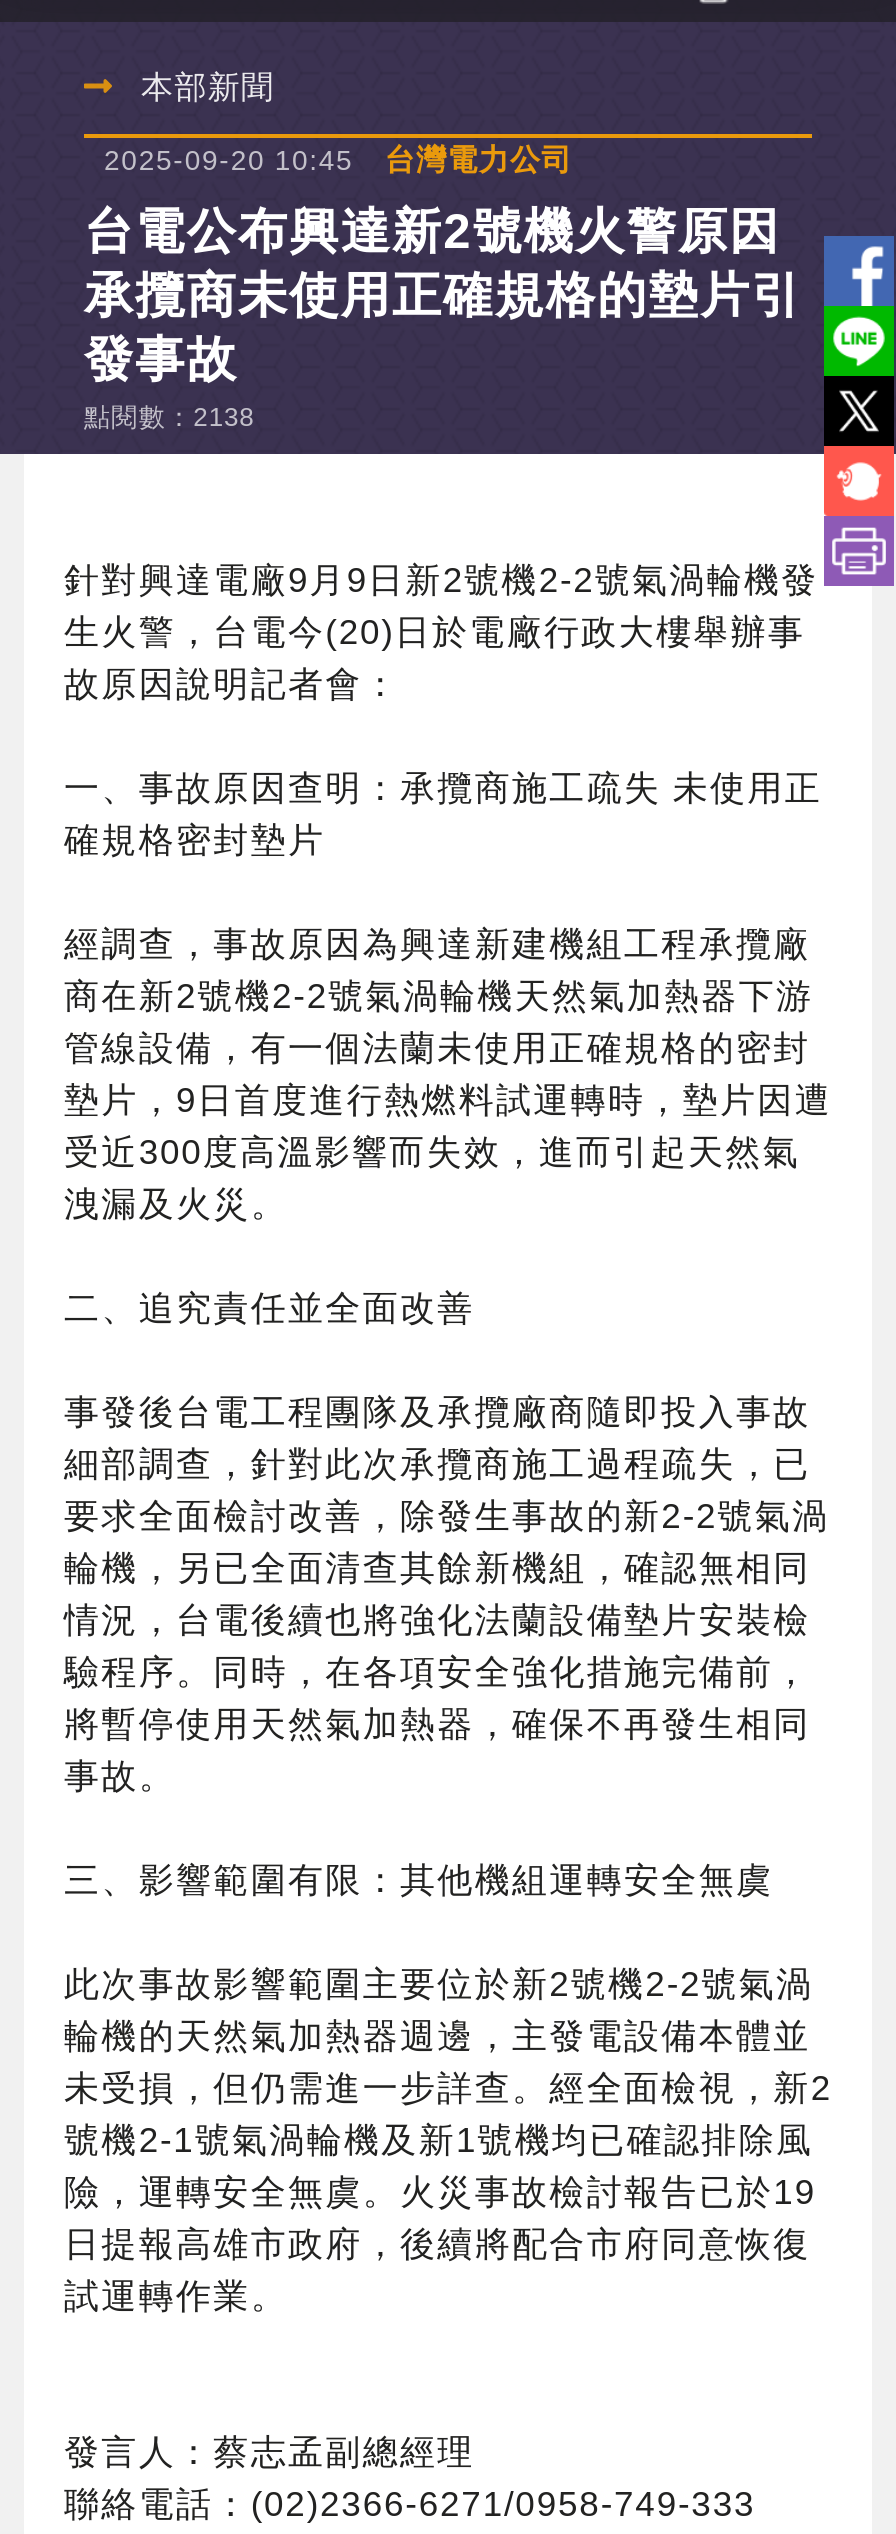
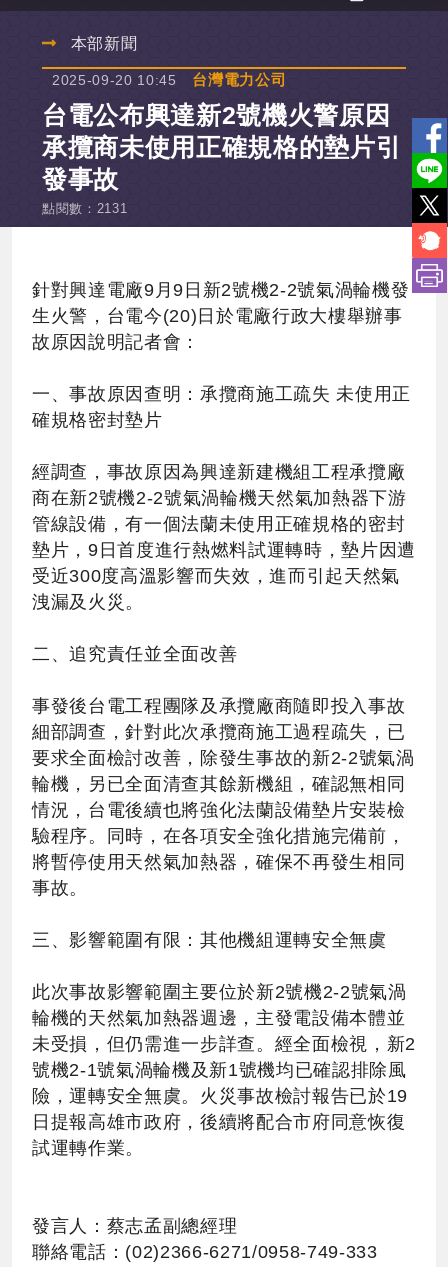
[84,402,255,432] 點閱數：2138 -> [42,201,127,216] 點閱數：2131

